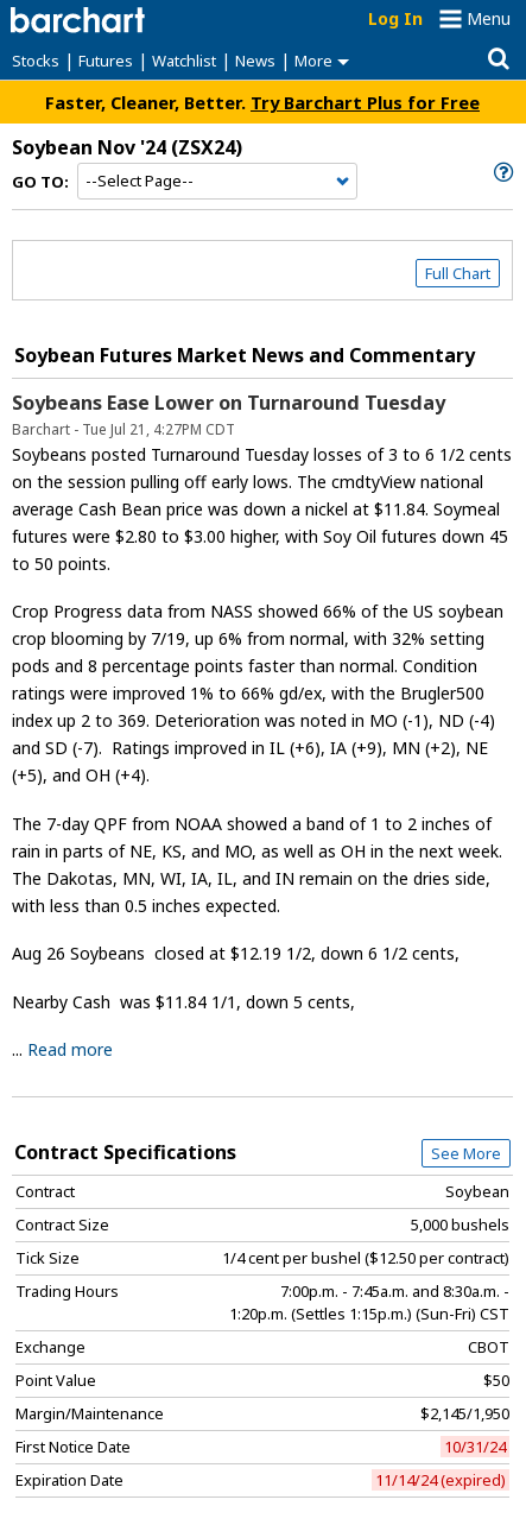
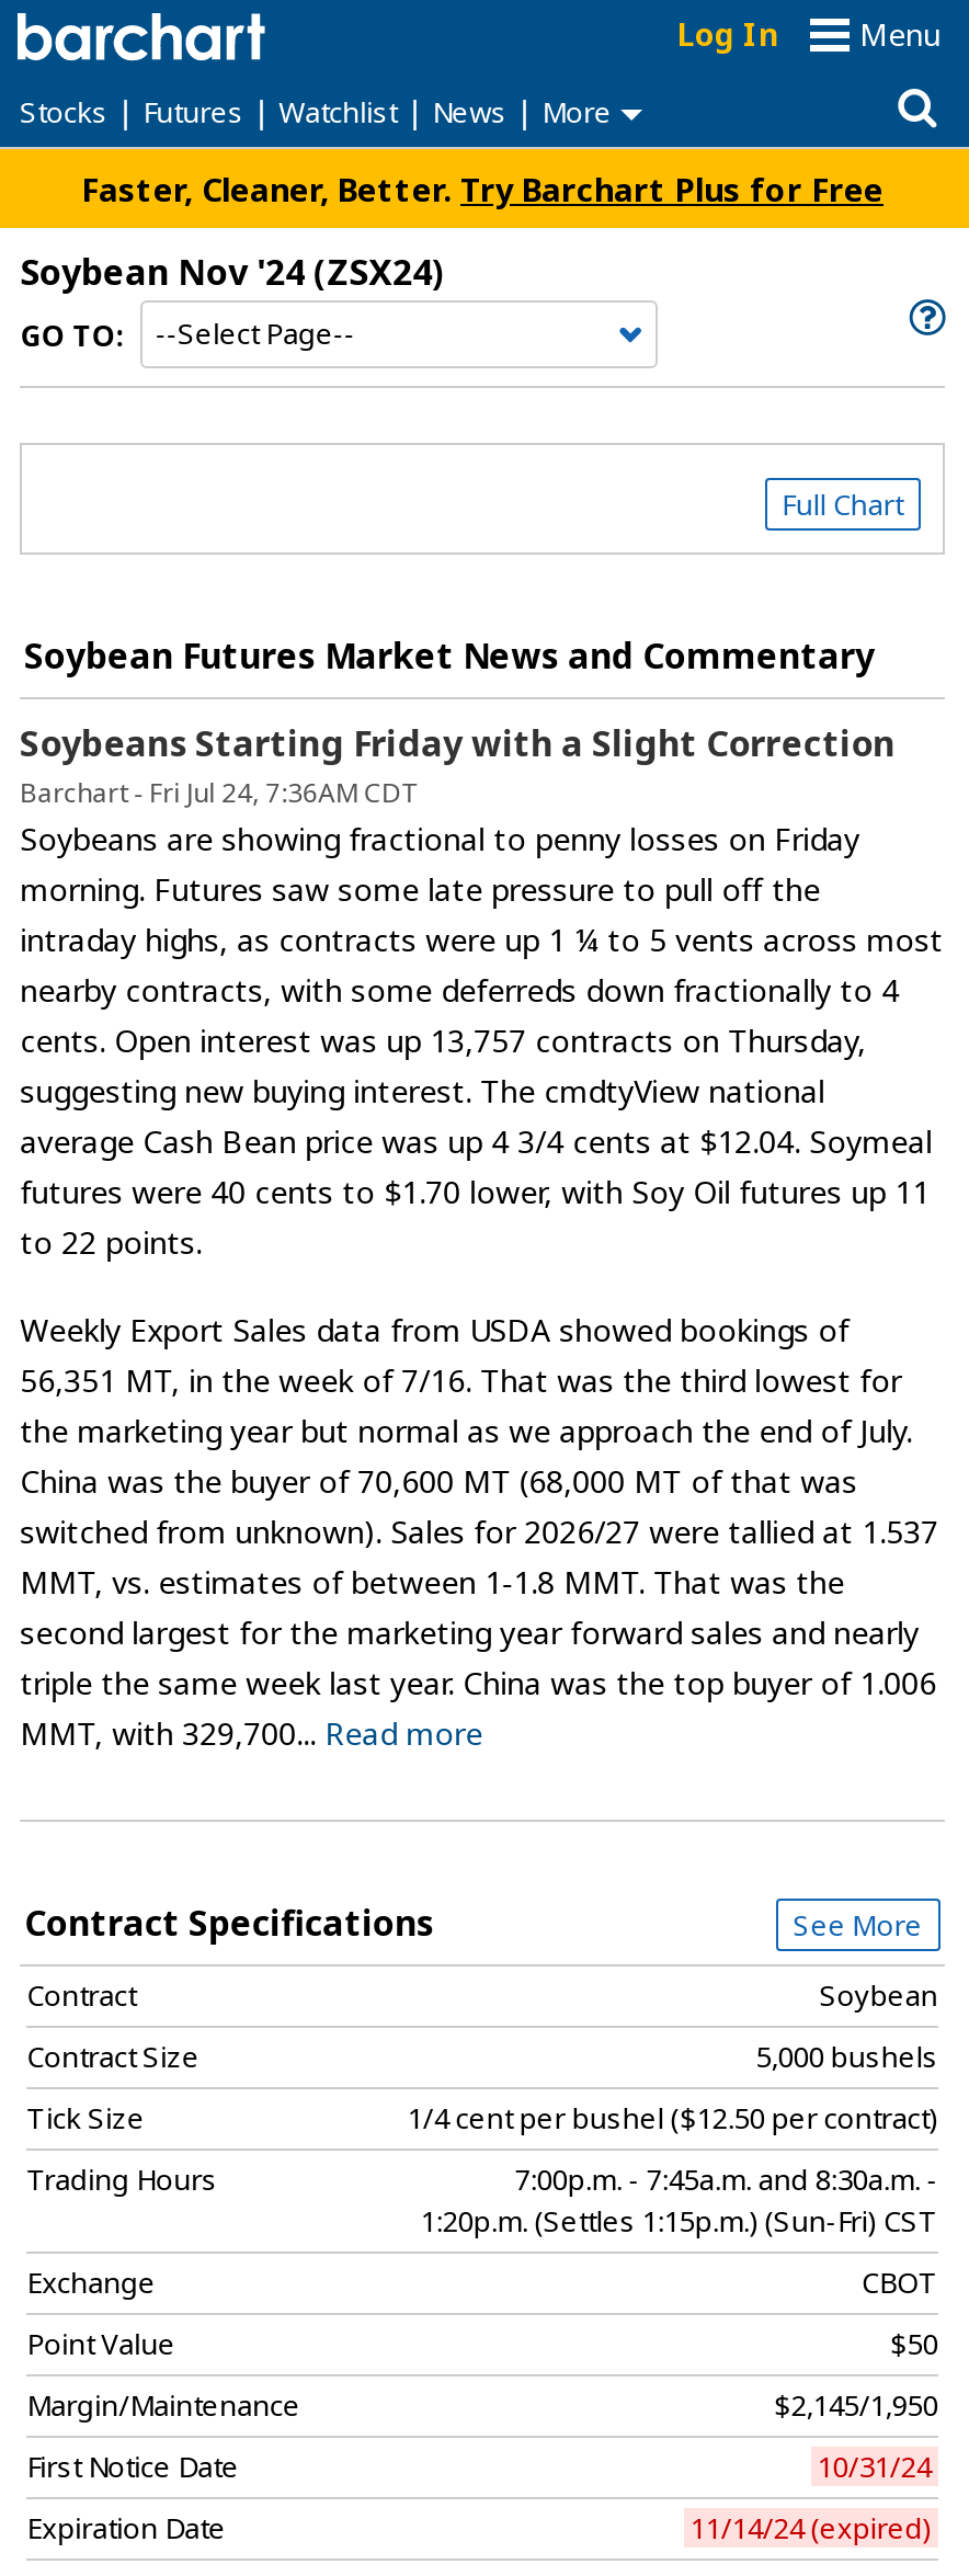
[12,389,512,1061] Soybeans Ease Lower on Turnaround Tuesday | Barchart - Tue Jul 21, 4:27PM CDT | Soybeans posted Turnaround Tuesday losses of 3 to 6 1/2 cents | on the session pulling off early lows. The cmdtyView national | average Cash Bean price was down a nickel at $11.84. Soymeal | futures were $2.80 to $3.00 higher, with Soy Oil futures down 45 | to 50 points. | Crop Progress data from NASS showed 66% of the US soybean | crop blooming by 7/19, up 6% from normal, with 32% setting | pods and 8 percentage points faster than normal. Condition | ratings were improved 1% to 66% gd/ex, with the Brugler500 | index up 2 to 369. Deterioration was noted in MO (-1), ND (-4) | and SD (-7). Ratings improved in IL (+6), IA (+9), MN (+2), NE | (+5), and OH (+4). | The 7-day QPF from NOAA showed a band of 1 to 2 inches of | rain in parts of NE, KS, and MO, as well as OH in the next week. | The Dakotas, MN, WI, IA, IL, and IN remain on the dries side, | with less than 0.5 inches expected. | Aug 26 Soybeans closed at $12.19 1/2, down 6 1/2 cents, | Nearby Cash was $11.84 1/1, down 5 cents, | ... Read more -> [20,719,943,1755] Soybeans Starting Friday with a Slight Correction | Barchart - Fri Jul 24, 7:36AM CDT | Soybeans are showing fractional to penny losses on Friday | morning. Futures saw some late pressure to pull off the | intraday highs, as contracts were up 1 ¼ to 5 vents across most | nearby contracts, with some deferreds down fractionally to 4 | cents. Open interest was up 13,757 contracts on Thursday, | suggesting new buying interest. The cmdtyView national | average Cash Bean price was up 4 3/4 cents at $12.04. Soymeal | futures were 40 cents to $1.70 lower, with Soy Oil futures up 11 | to 22 points. | Weekly Export Sales data from USDA showed bookings of | 56,351 MT, in the week of 7/16. That was the third lowest for | the marketing year but normal as we approach the end of July. | China was the buyer of 70,600 MT (68,000 MT of that was | switched from unknown). Sales for 2026/27 were tallied at 1.537 | MMT, vs. estimates of between 1-1.8 MMT. That was the | second largest for the marketing year forward sales and nearly | triple the same week last year. China was the top buyer of 1.006 | MMT, with 329,700... Read more

